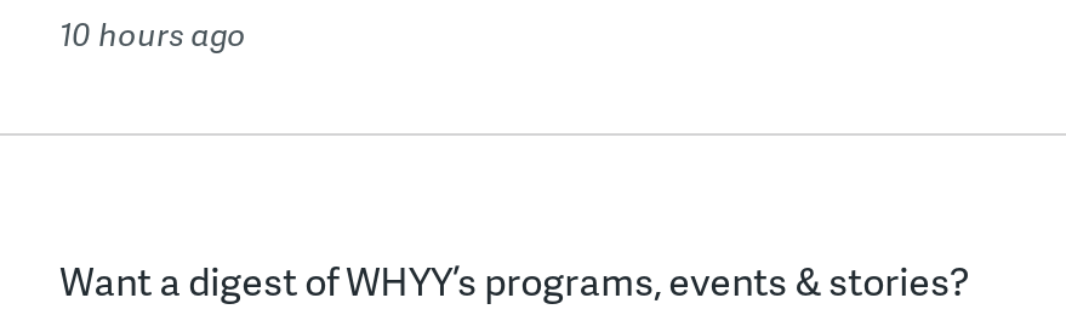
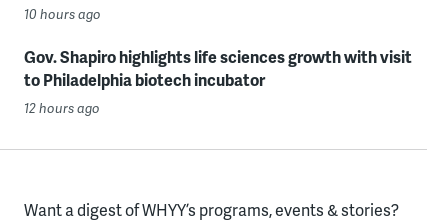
none -> [24,45,412,117] Gov. Shapiro highlights life sciences growth with visit | to Philadelphia biotech incubator | 12 hours ago

